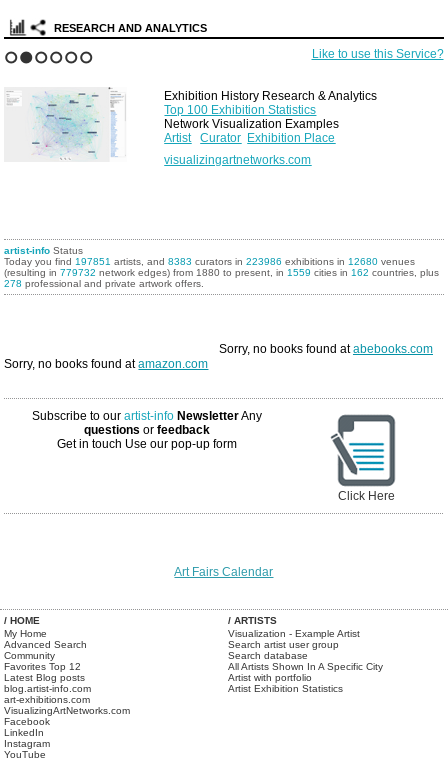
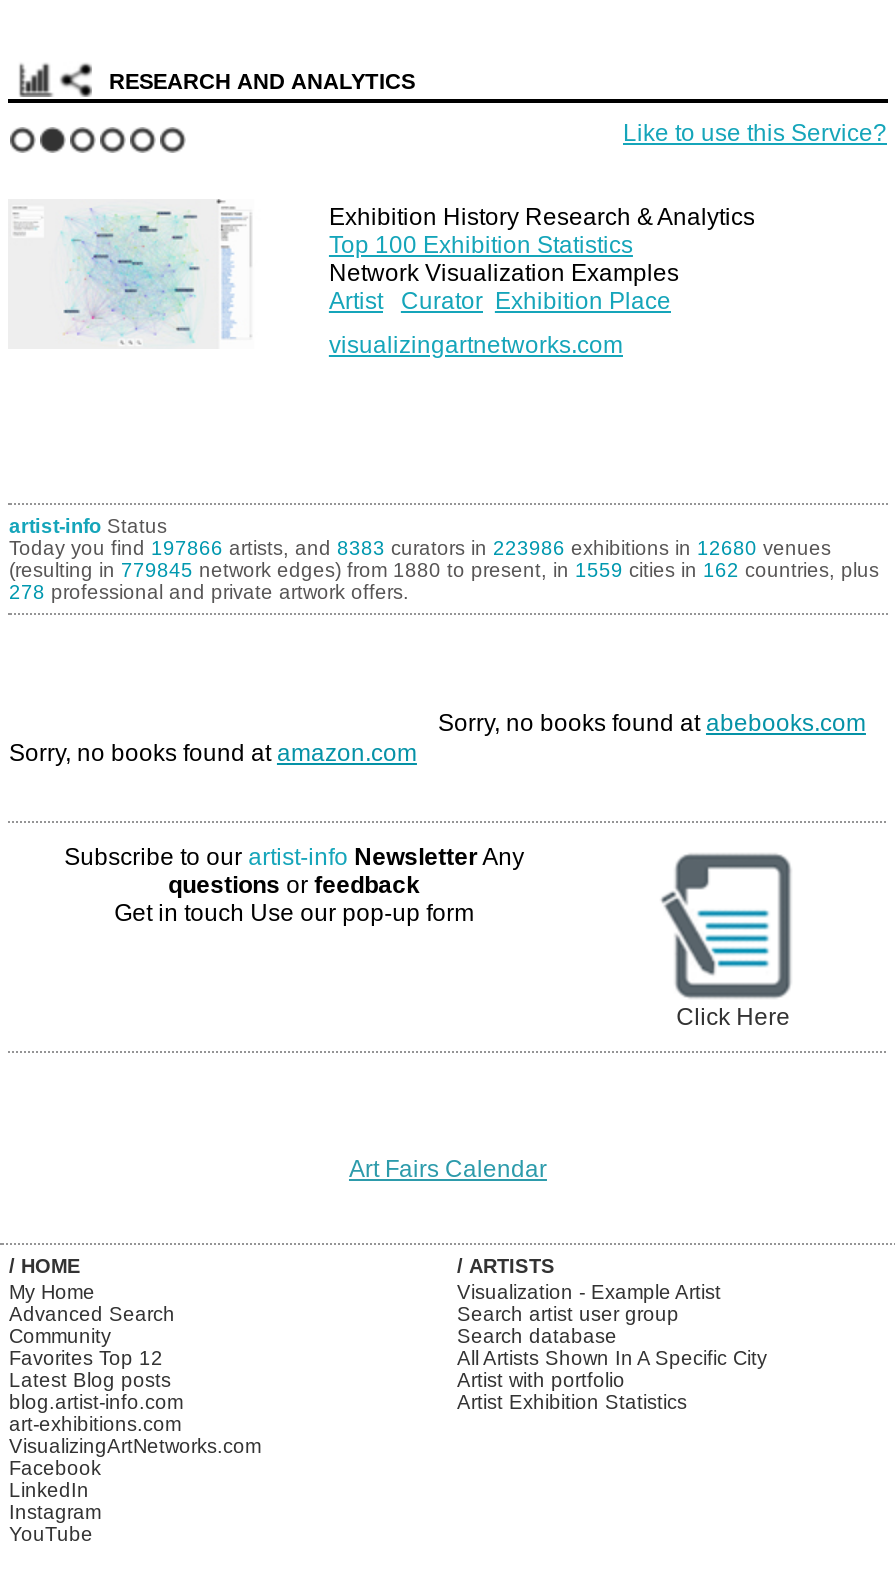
[4,256,415,267] Today you find 197851 artists, and 8383 curators in 223986 exhibitions in 12680 venues -> [9,537,831,559] Today you find 197866 artists, and 8383 curators in 223986 exhibitions in 12680 venues
[4,267,439,278] (resulting in 779732 network edges) from 1880 to present, in 1559 cities in 162 countries, plus -> [9,559,879,581] (resulting in 779845 network edges) from 1880 to present, in 1559 cities in 162 countries, plus

